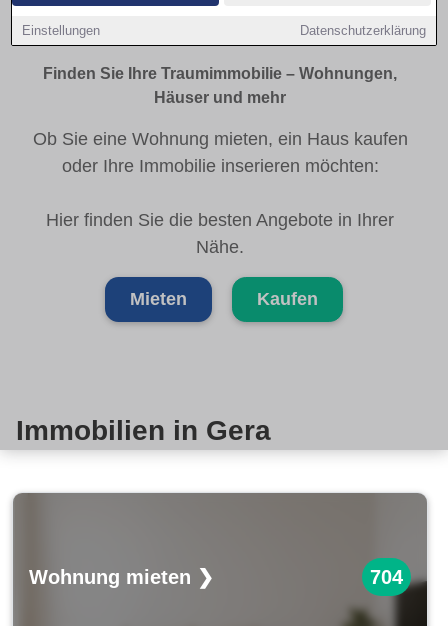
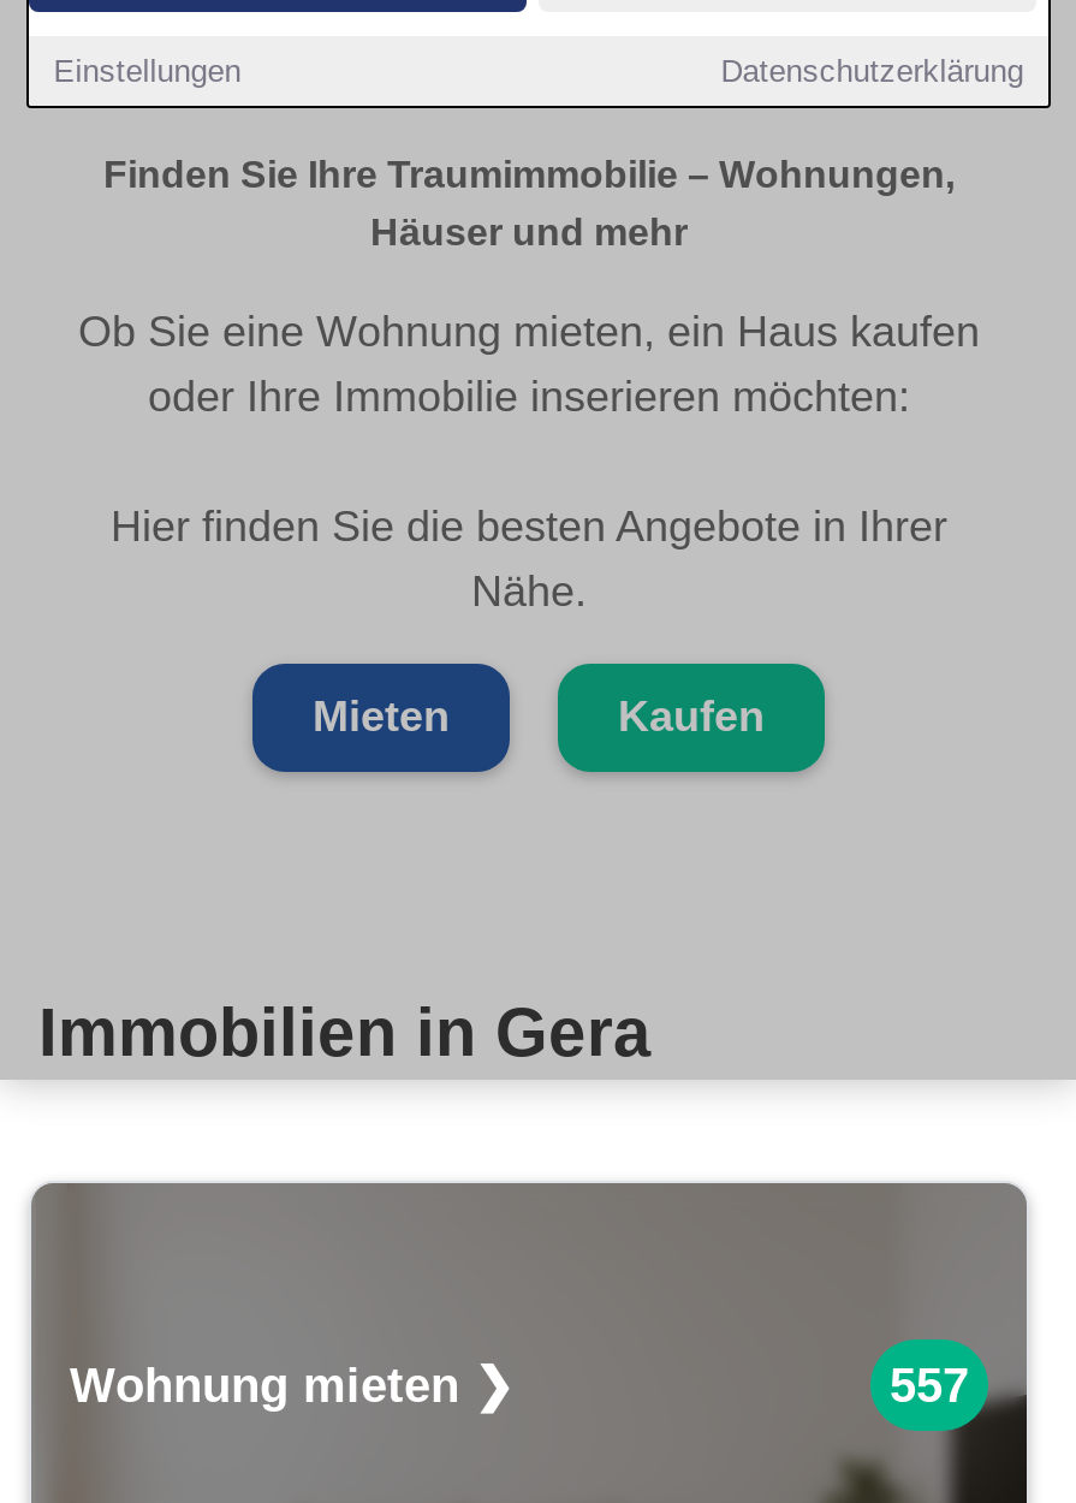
[370,566,403,588] 704 -> [890,1359,969,1412] 557

